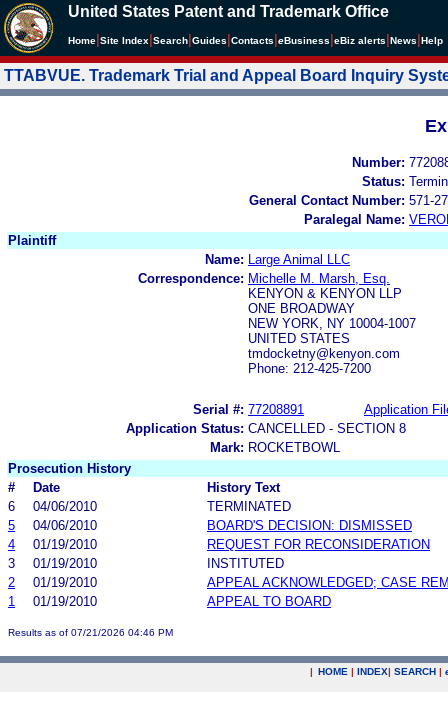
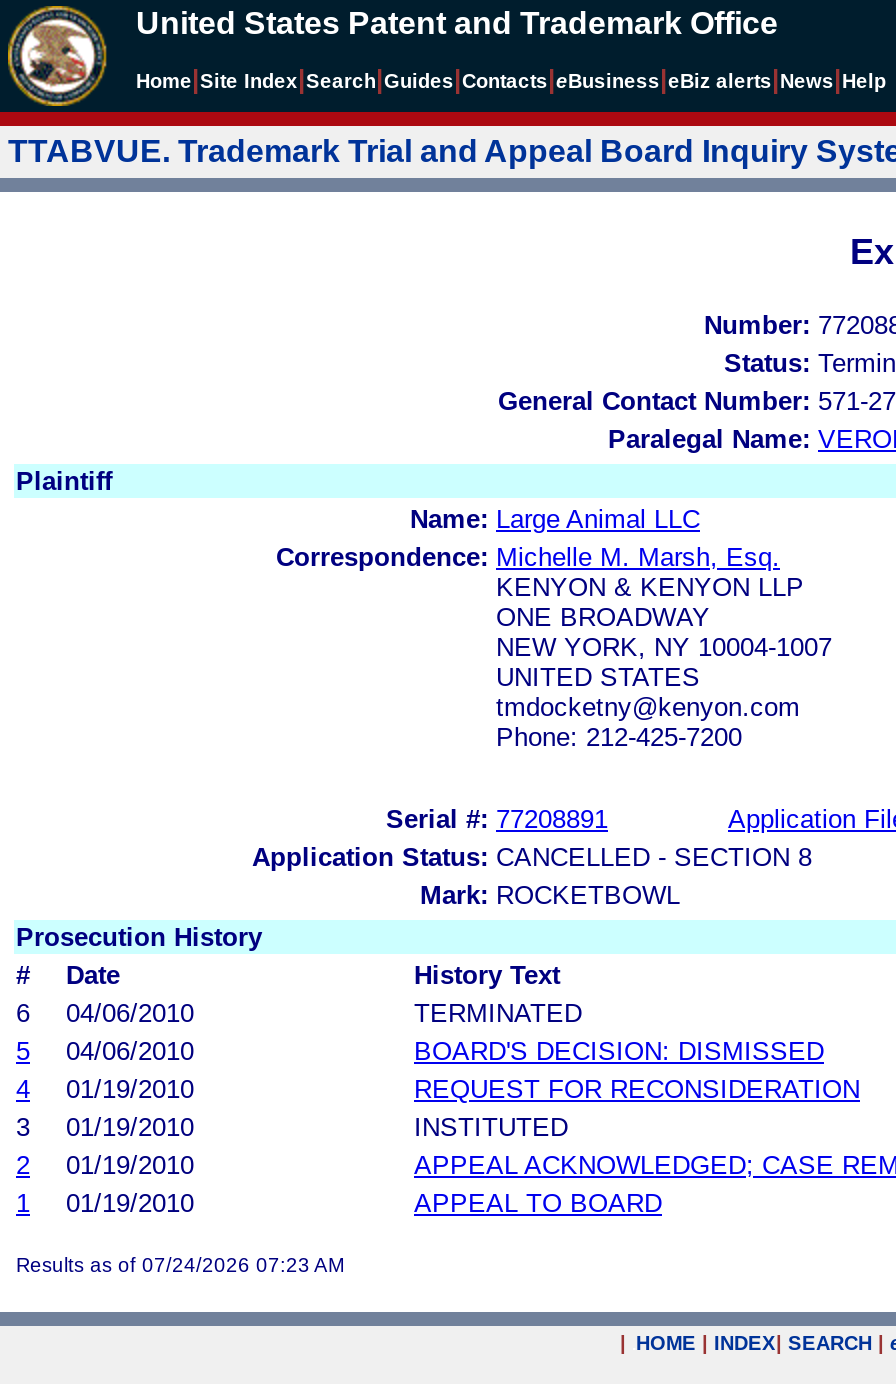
[8,627,173,638] Results as of 07/21/2026 04:46 PM -> [16,1254,344,1276] Results as of 07/24/2026 07:23 AM

